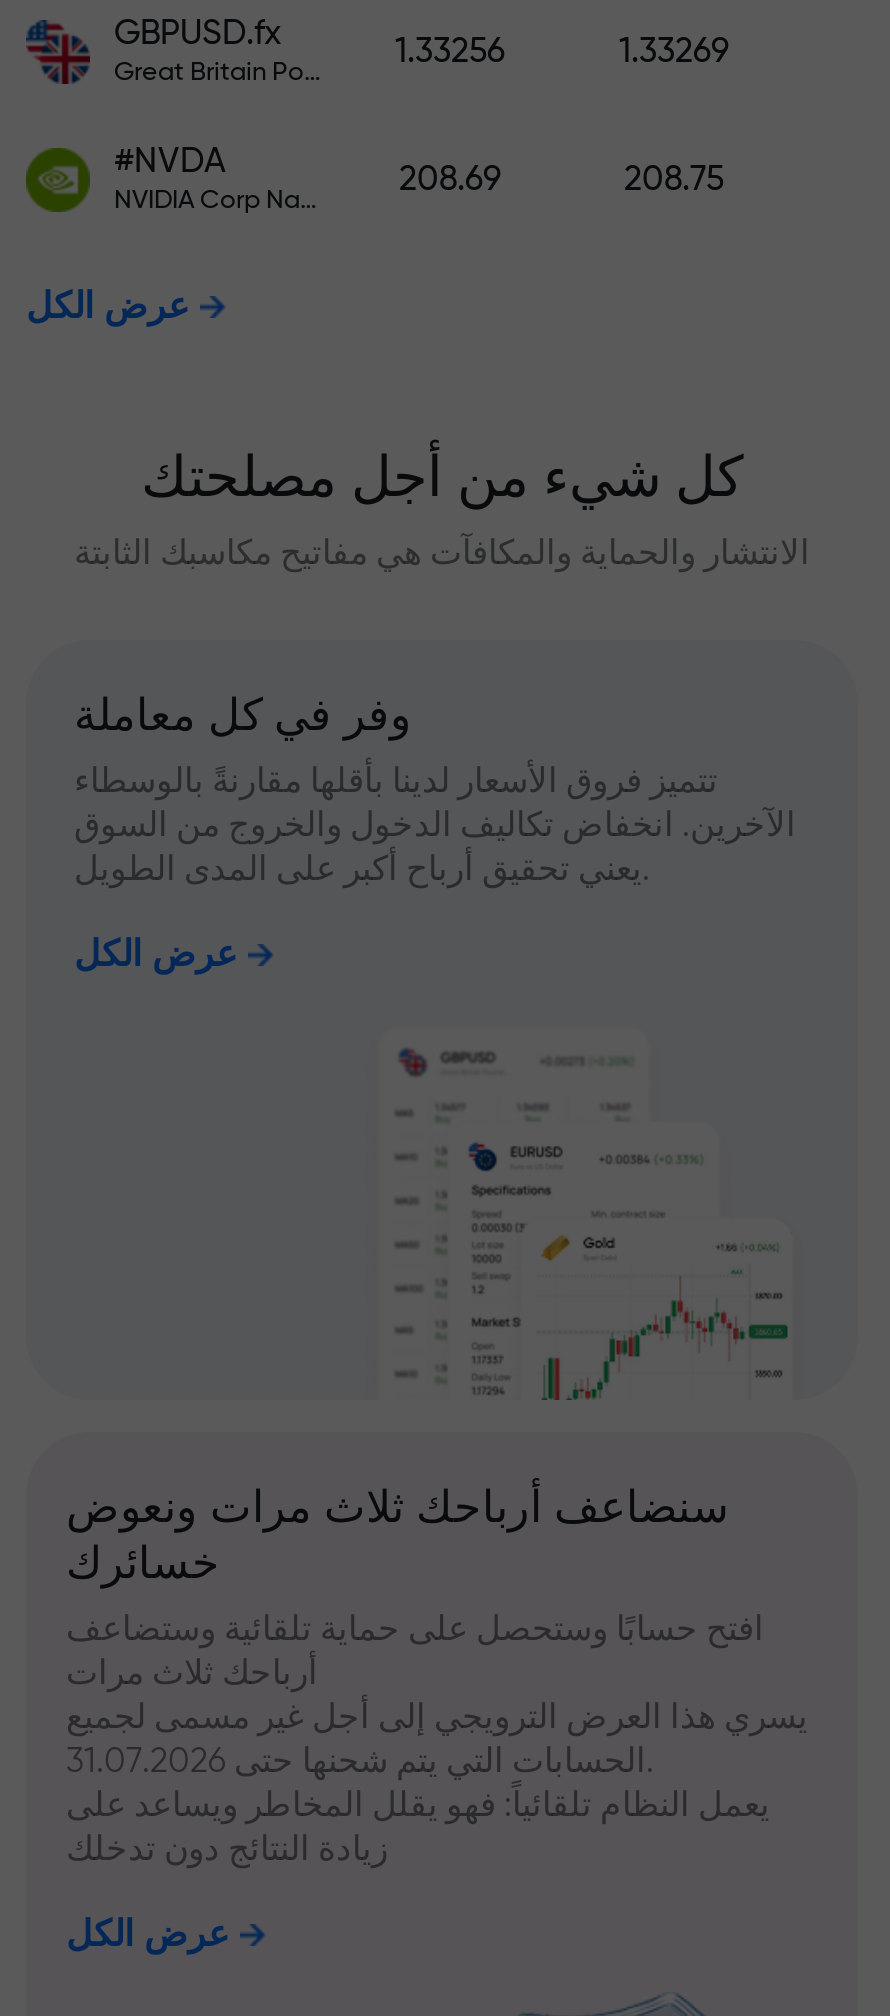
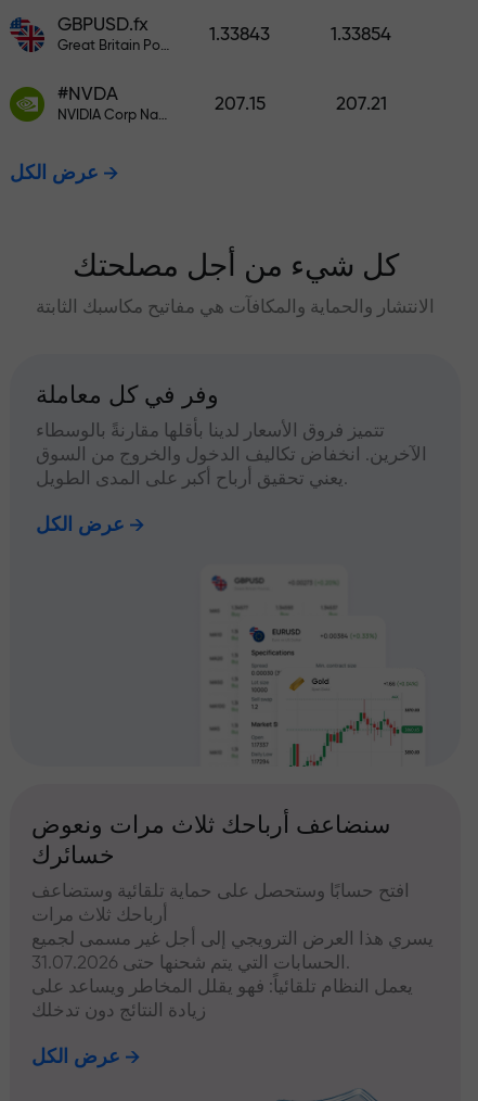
[395,34,505,68] 1.33256 -> [209,25,270,43] 1.33843
[619,34,729,68] 1.33269 -> [331,25,391,43] 1.33854
[399,162,501,196] 208.69 -> [214,94,265,113] 207.15
[624,162,724,196] 208.75 -> [335,94,386,113] 207.21

